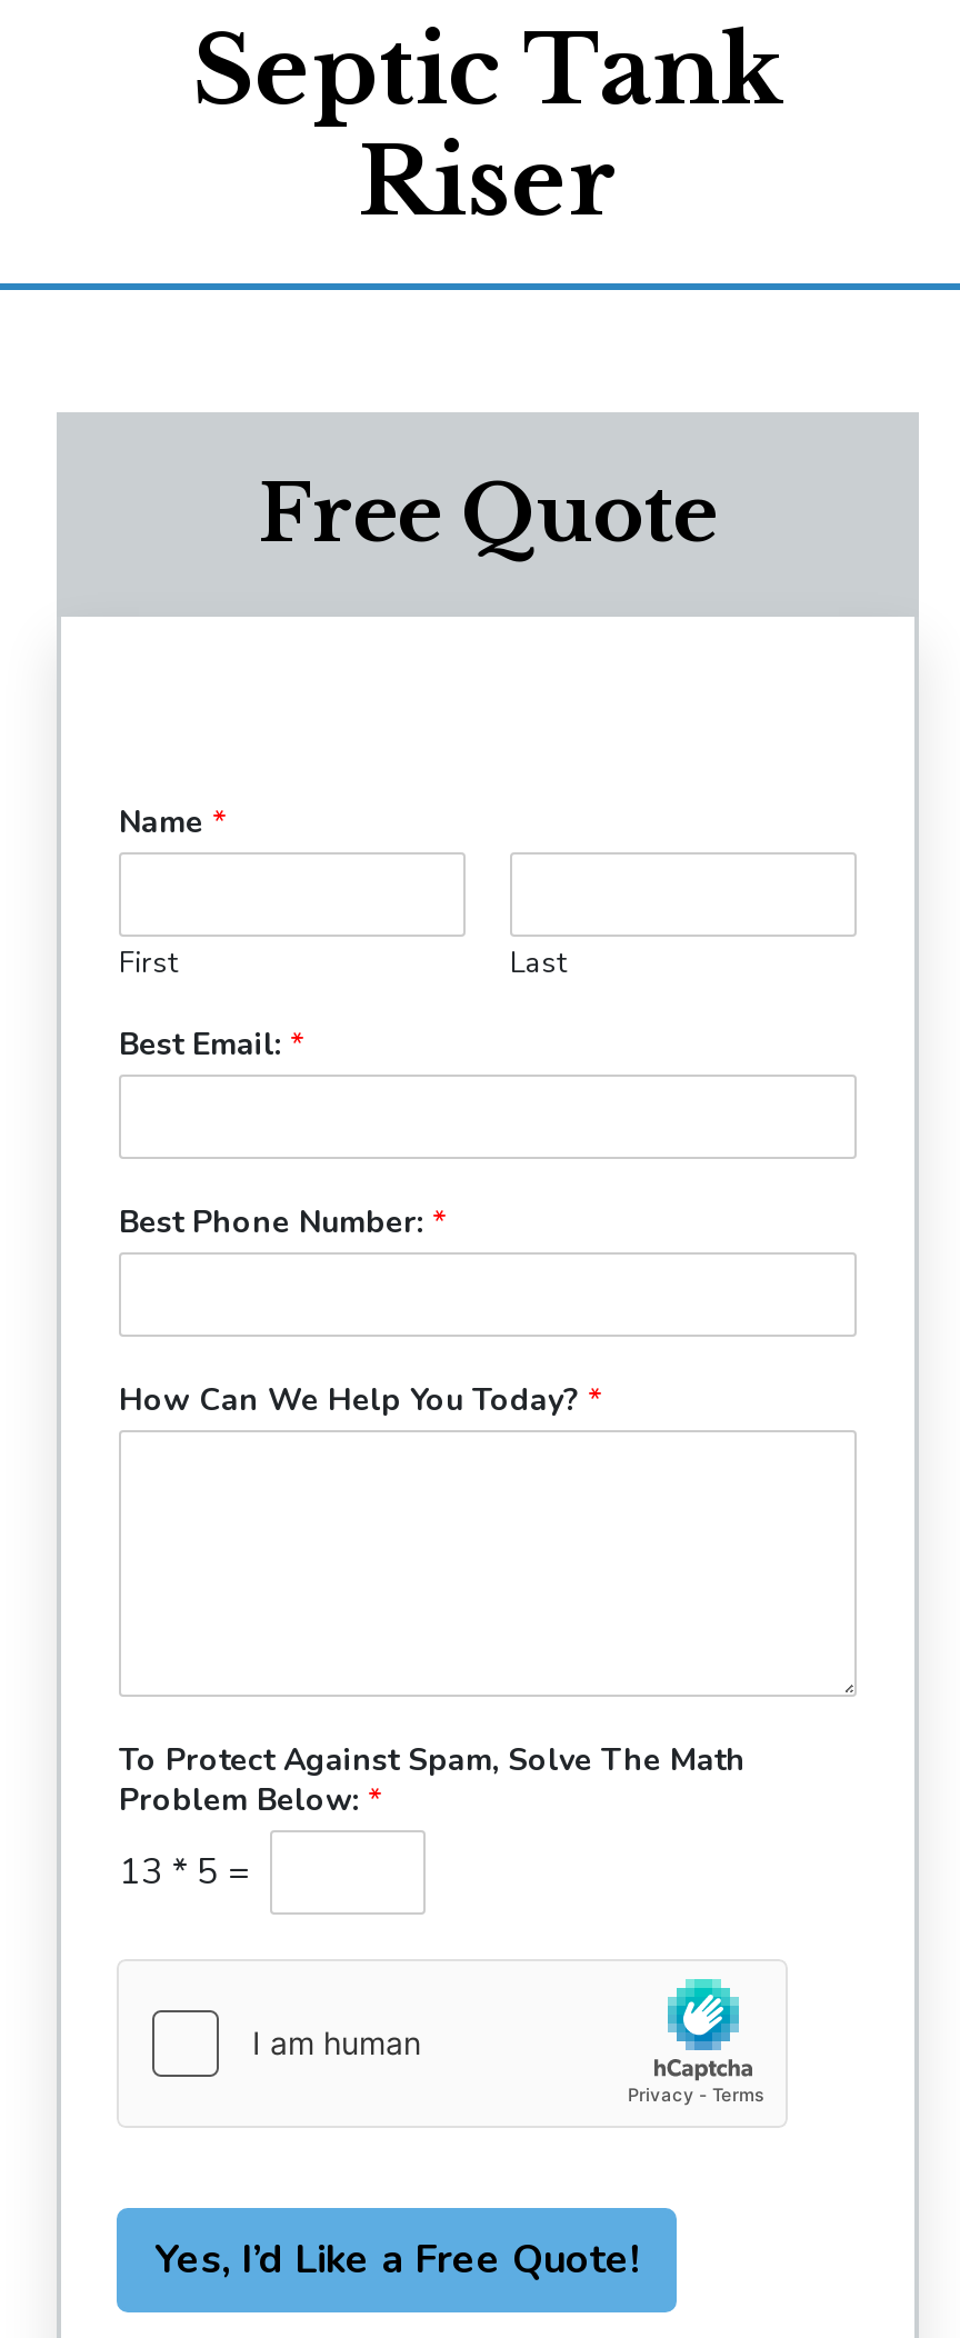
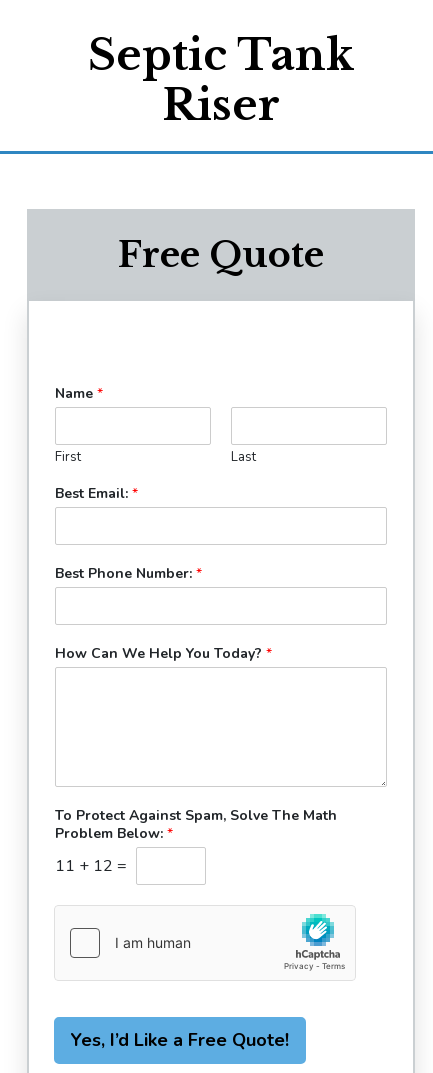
[119,1847,250,1896] 13 * 5 = -> [55,855,127,877] 11 + 12 =

